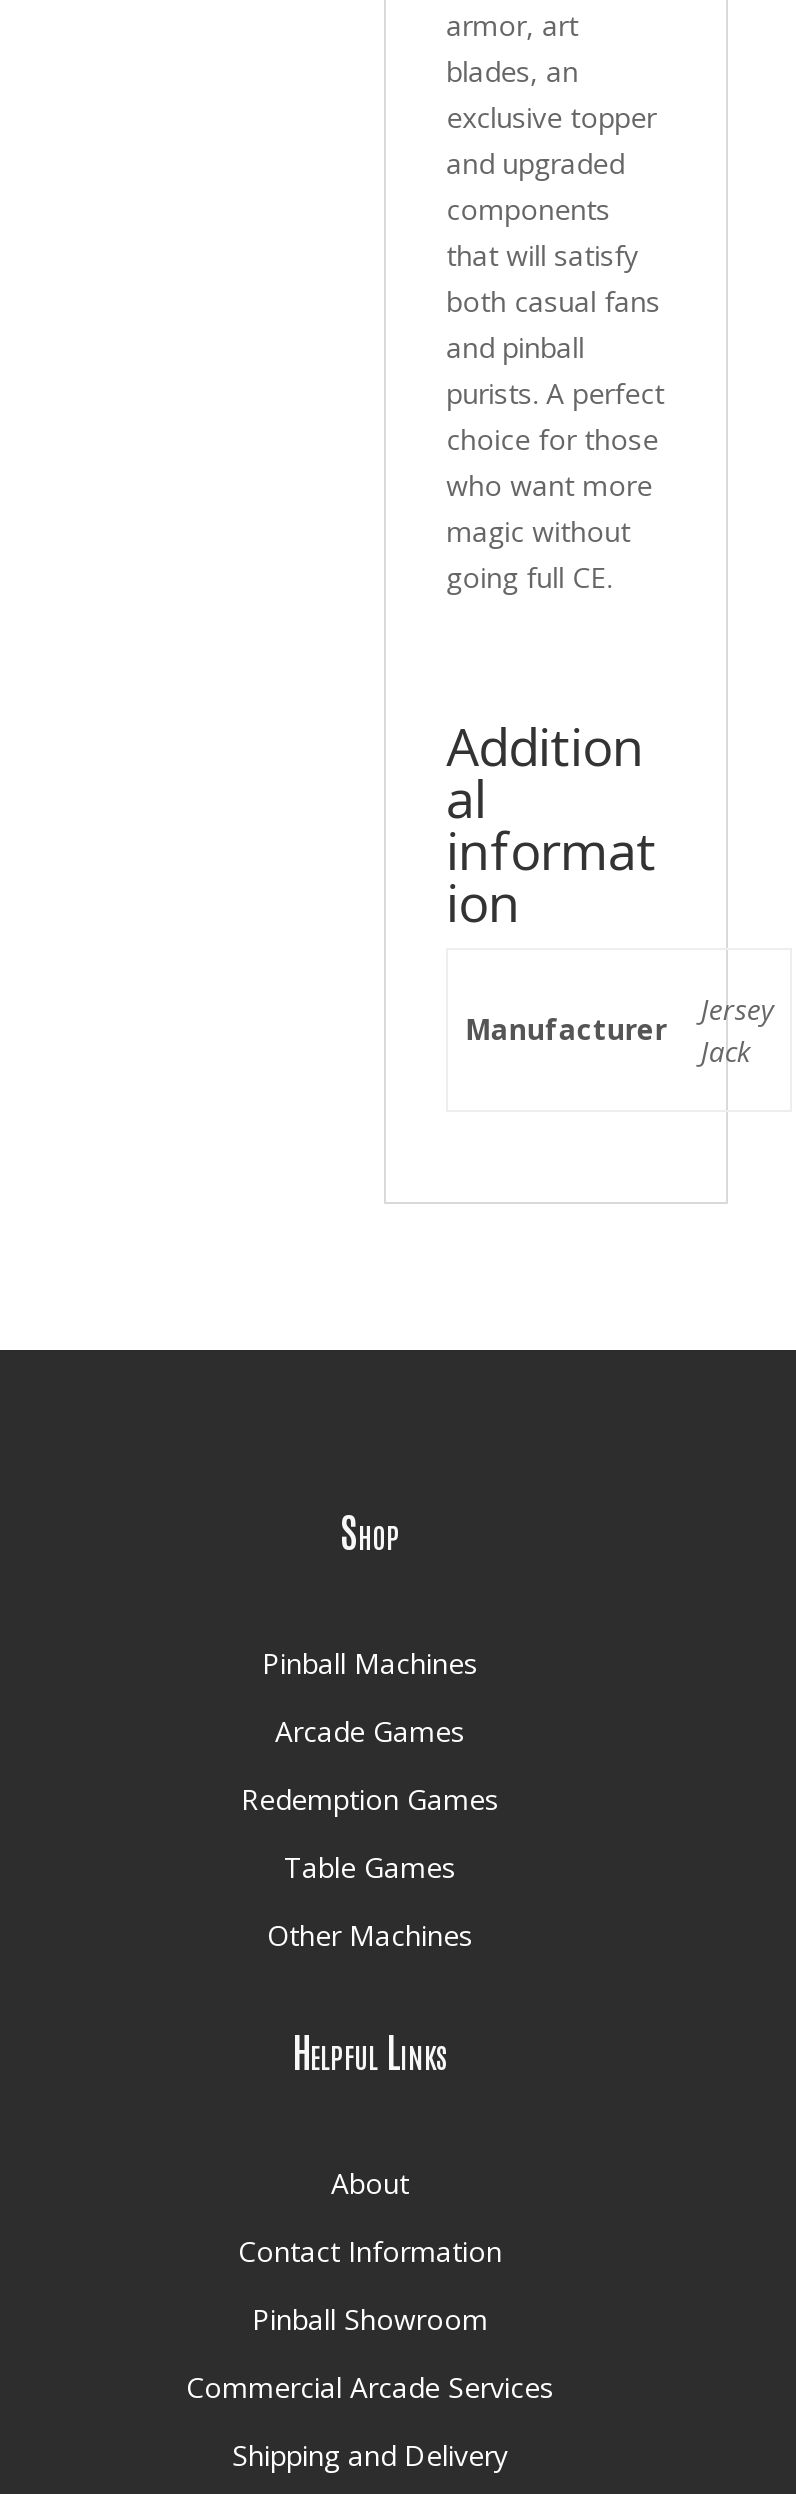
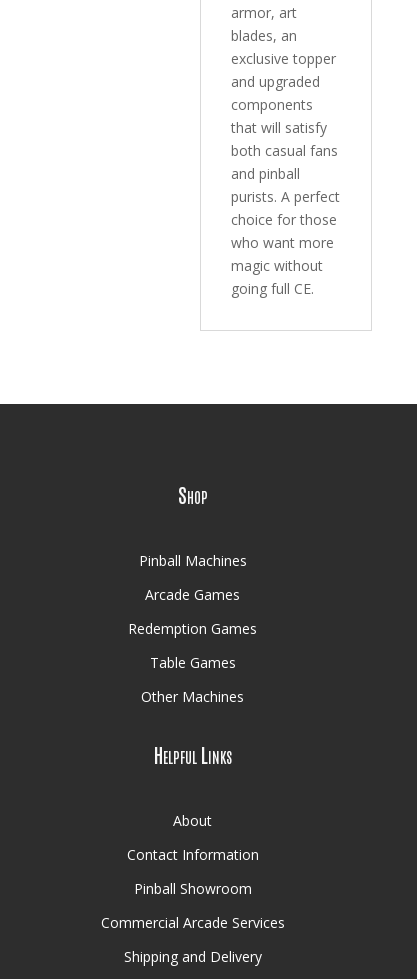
[446,710,667,1048] Addition | al | informat | ion | Manufacturer -> none
[701,990,773,1070] Jersey | Jack -> none

